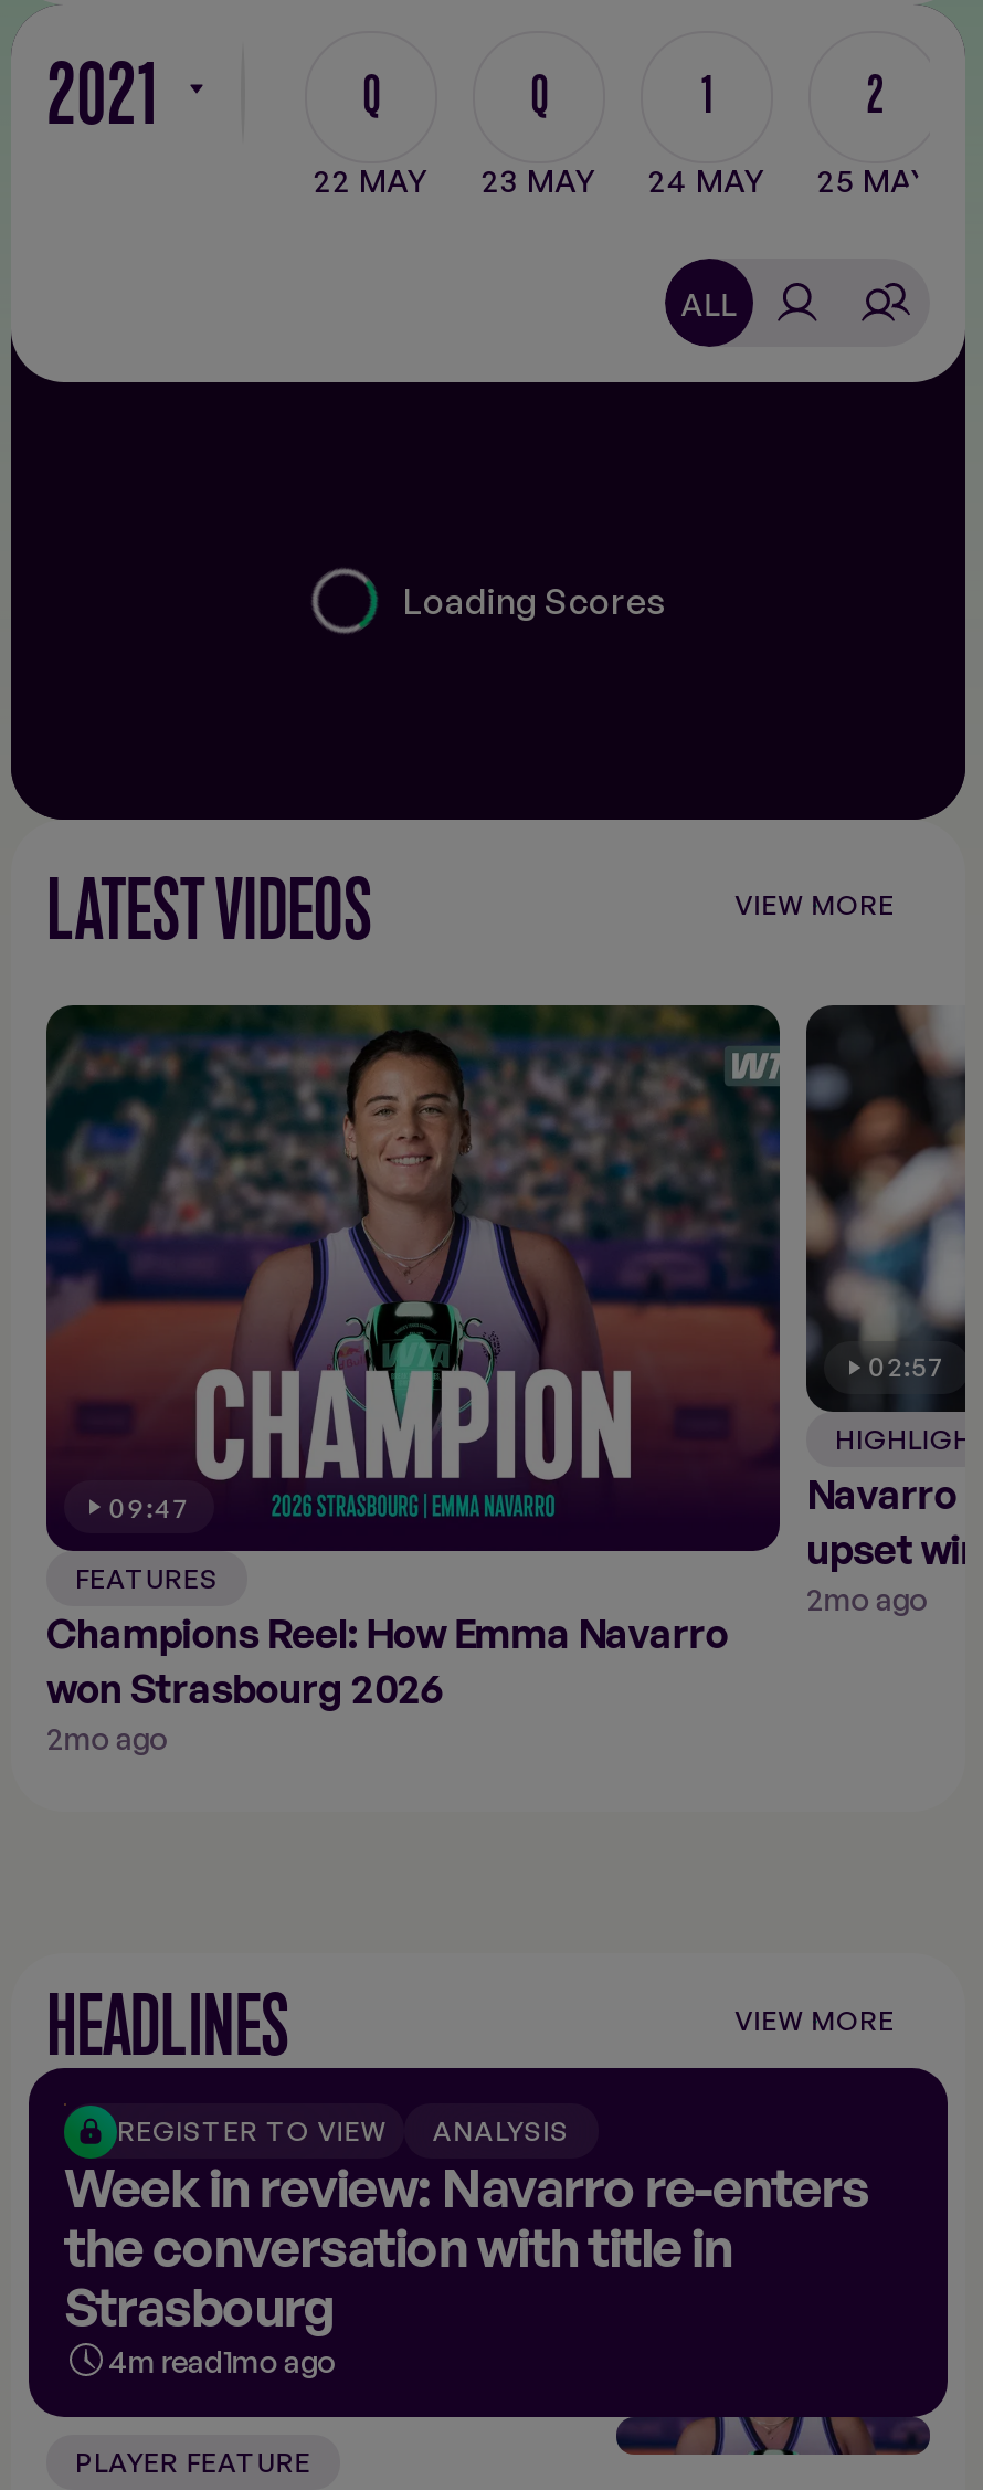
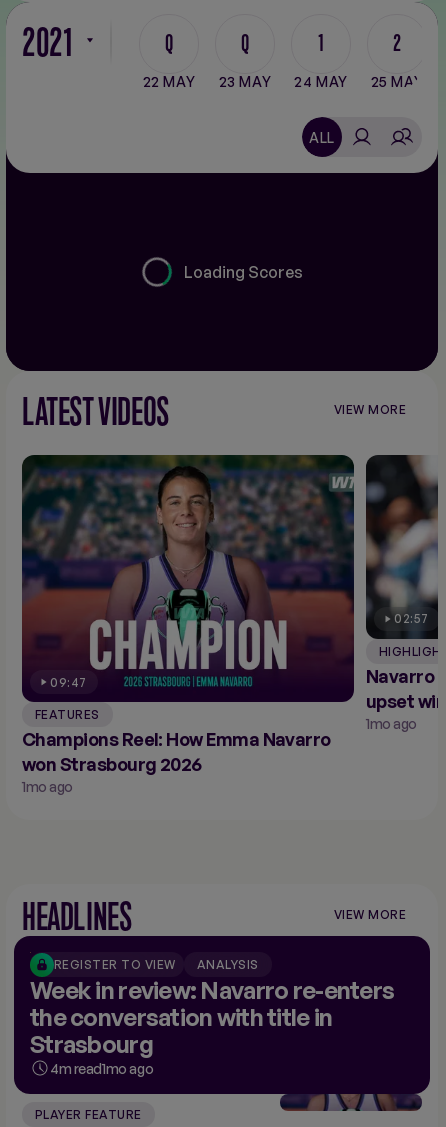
[806,1579,928,1617] 2mo ago -> [366,715,417,732] 1mo ago
[46,1719,168,1757] 2mo ago -> [22,778,73,795] 1mo ago

